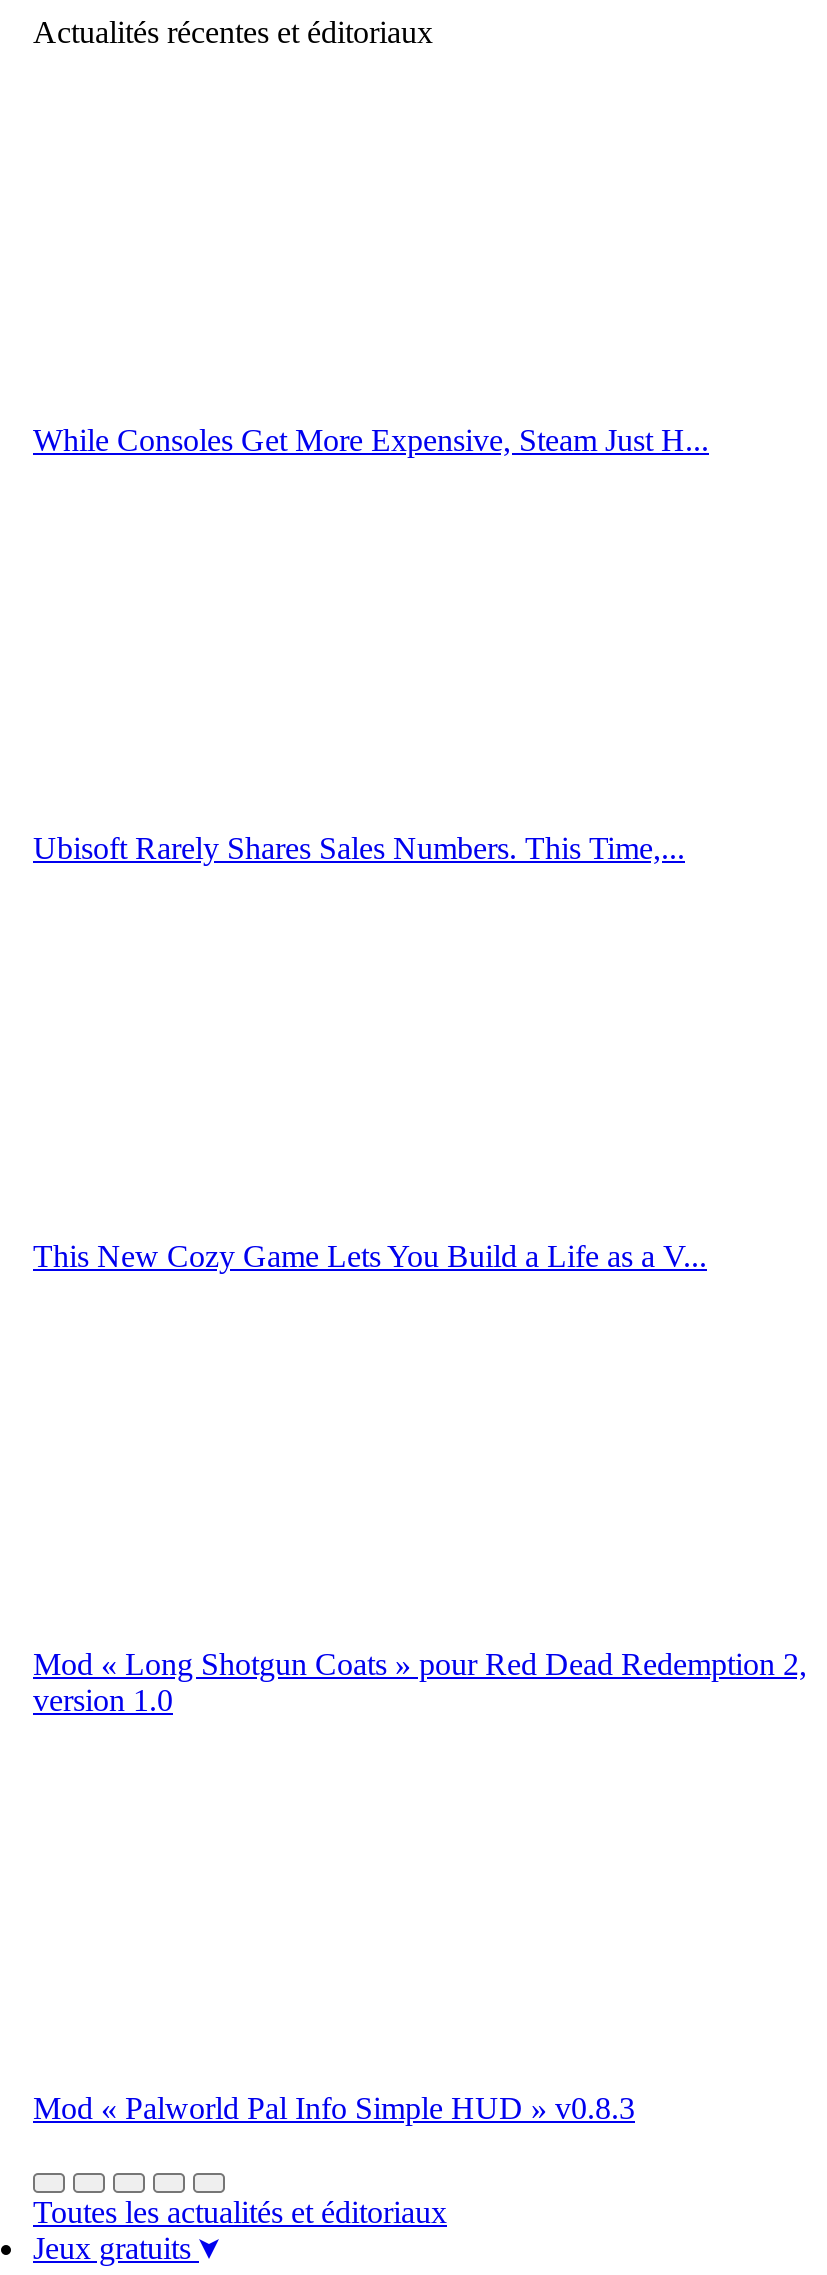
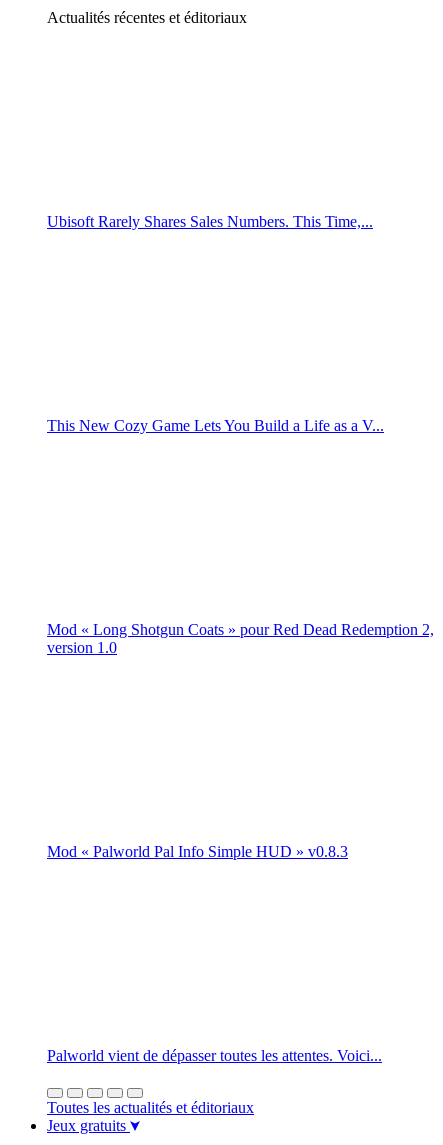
[33,423,709,457] While Consoles Get More Expensive, Steam Just H... -> none
moved [33,831,807,2125] -> [47,213,434,860]: Ubisoft Rarely Shares Sales Numbers. This Time,... | This New Cozy Game Lets You Build a Life as a V... | Mod « Long Shotgun Coats » pour Red Dead Redemption 2, | version 1.0 | Mod « Palworld Pal Info Simple HUD » v0.8.3
none -> [47,1047,382,1064] Palworld vient de dépasser toutes les attentes. Voici...

